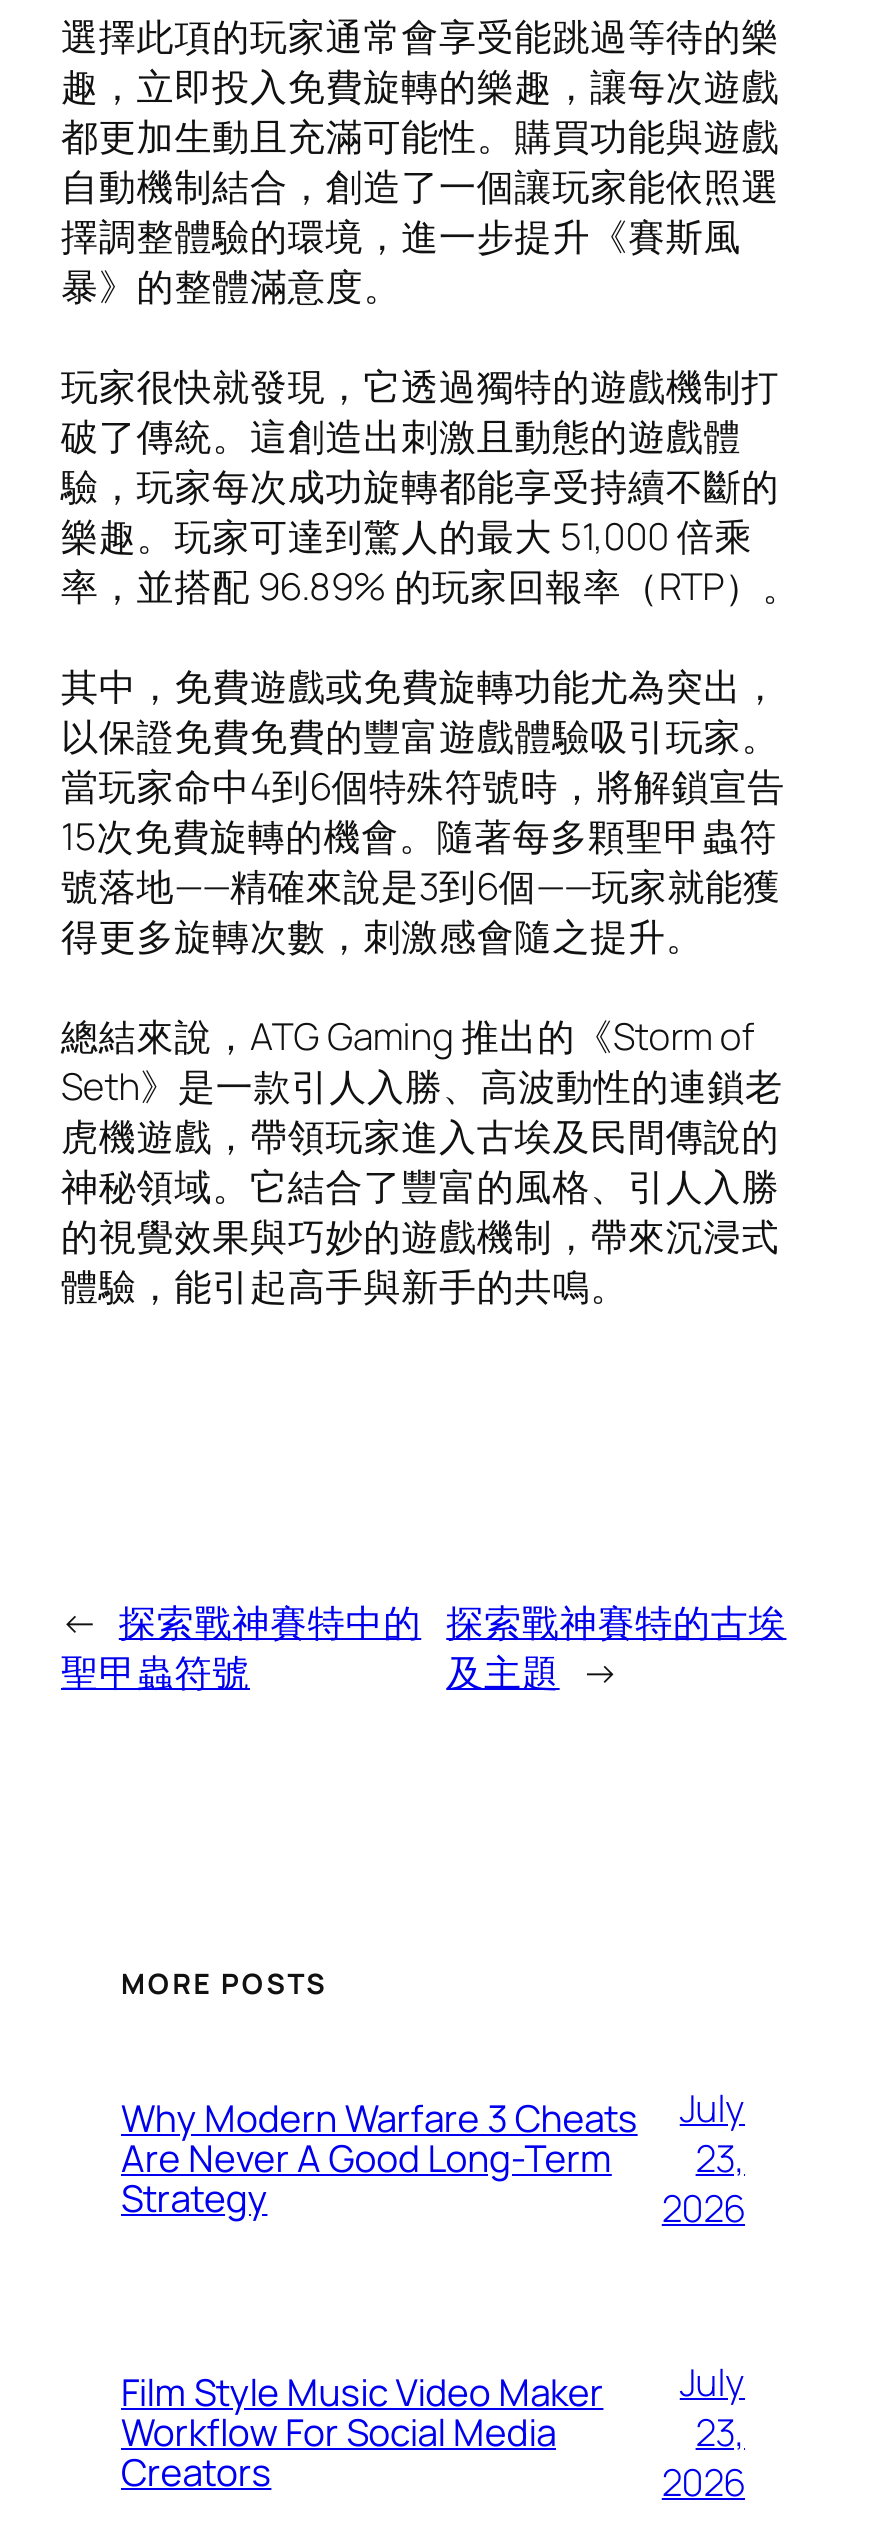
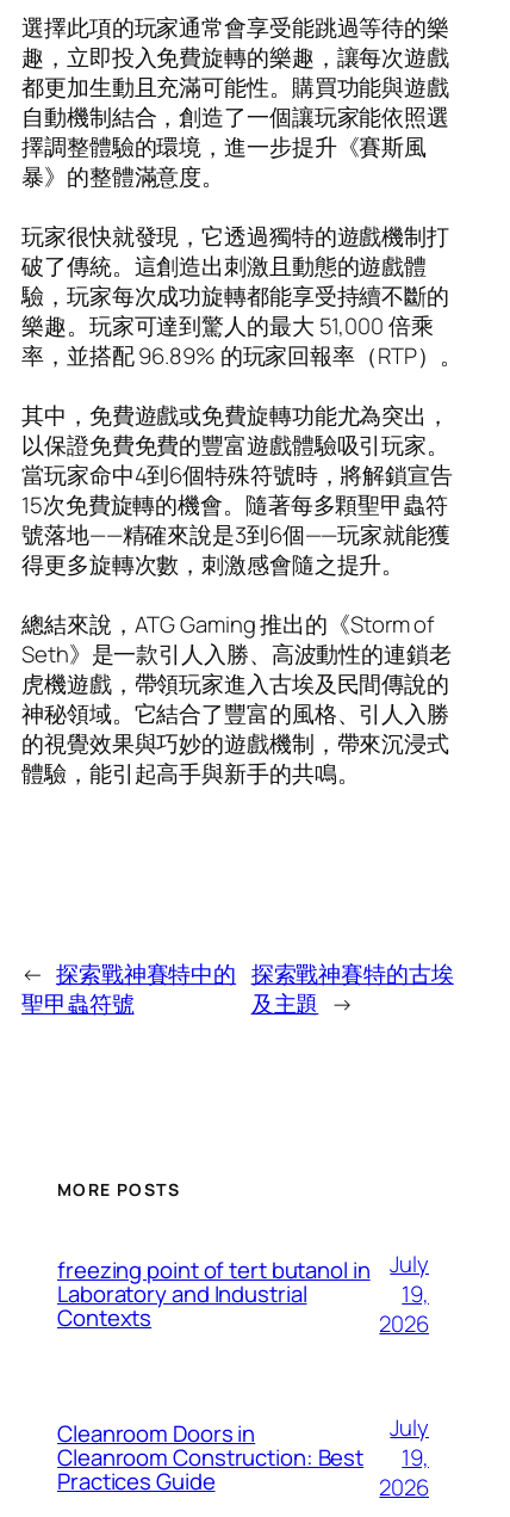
[121,2093,638,2225] Why Modern Warfare 3 Cheats | Are Never A Good Long-Term | Strategy -> [57,1255,370,1334] freezing point of tert butanol in | Laboratory and Industrial | Contexts
[696,2132,745,2184] 23, -> [402,1278,429,1309] 19,
[121,2367,603,2499] Film Style Music Video Maker | Workflow For Social Media | Creators -> [57,1418,364,1497] Cleanroom Doors in | Cleanroom Construction: Best | Practices Guide
[696,2406,745,2458] 23, -> [402,1442,429,1473] 19,

